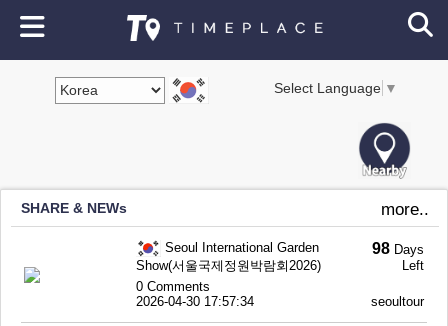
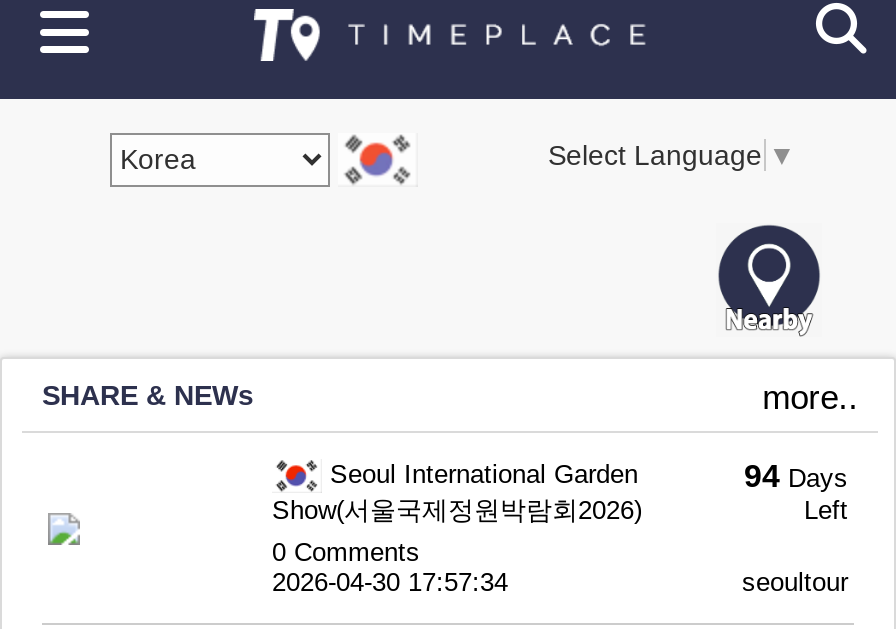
[372,240,424,257] 98 Days -> [744,459,848,493] 94 Days

